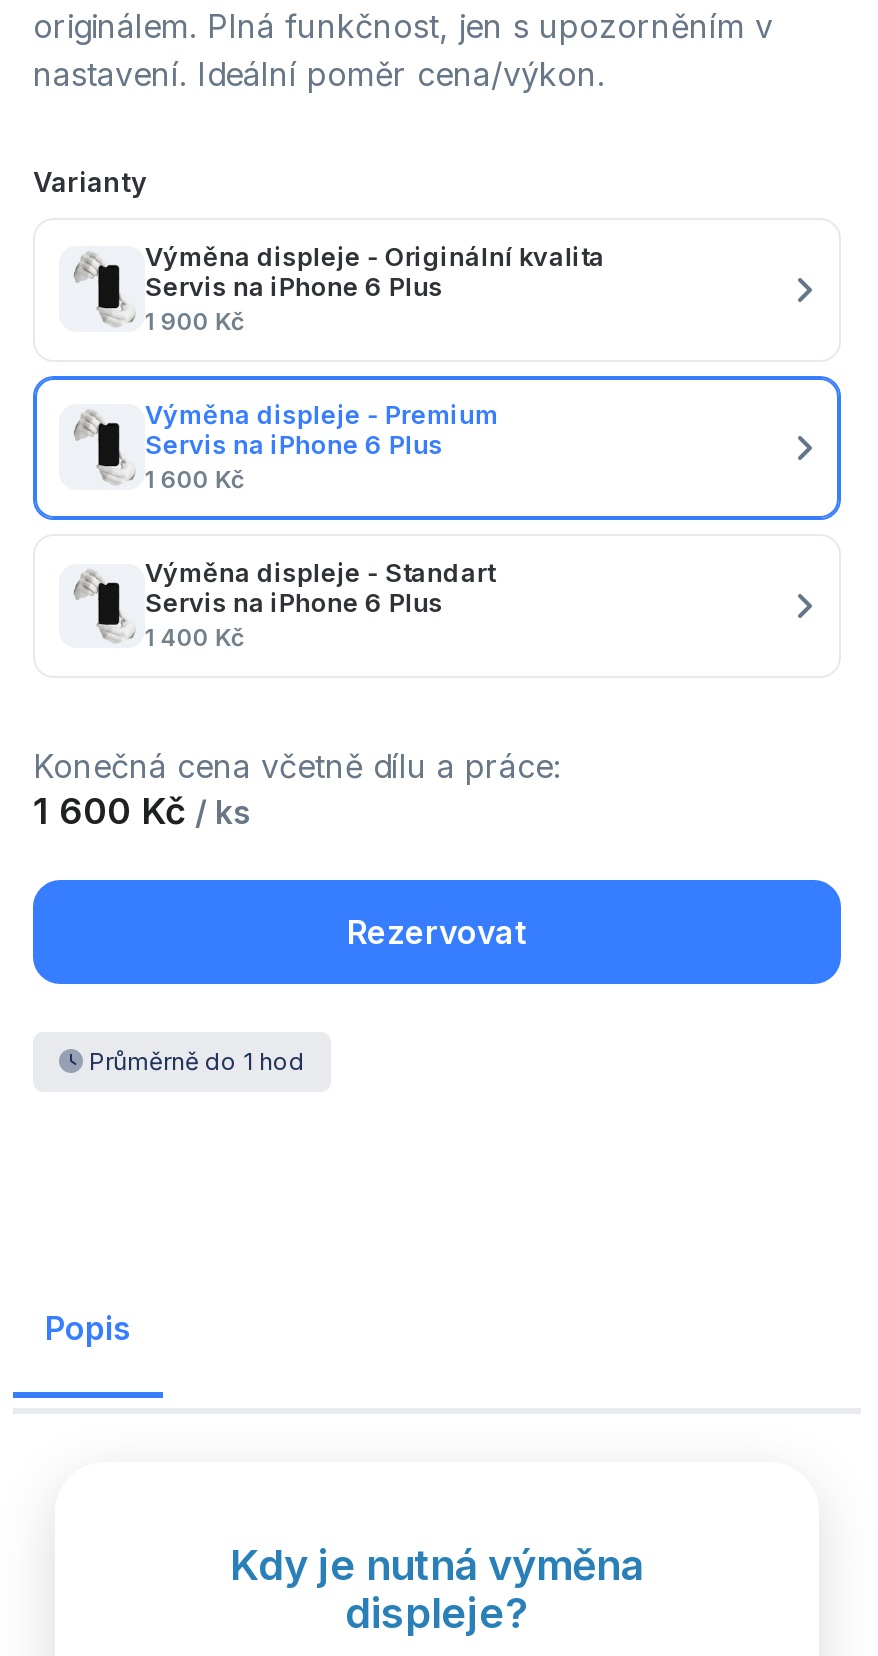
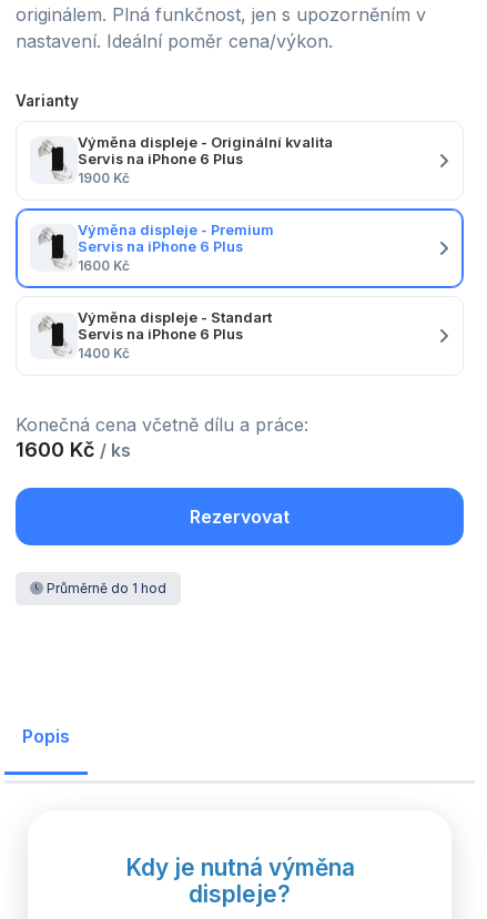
[145,308,245,336] 1 900 Kč -> [78,171,130,186] 1900 Kč
[145,466,245,494] 1 600 Kč -> [78,258,130,274] 1600 Kč
[145,624,245,652] 1 400 Kč -> [78,346,130,362] 1400 Kč

